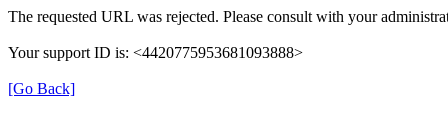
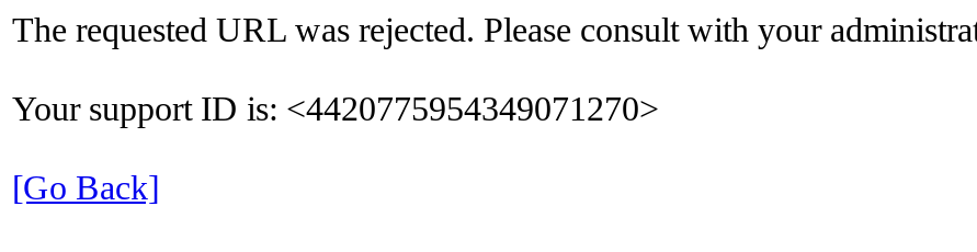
[8,44,303,61] Your support ID is: <4420775953681093888> -> [12,90,659,127] Your support ID is: <4420775954349071270>

